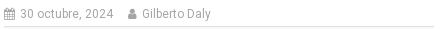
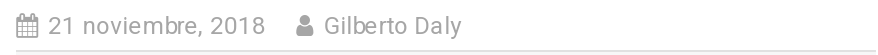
[20,7,113,21] 30 octubre, 2024 -> [48,12,266,40] 21 noviembre, 2018

